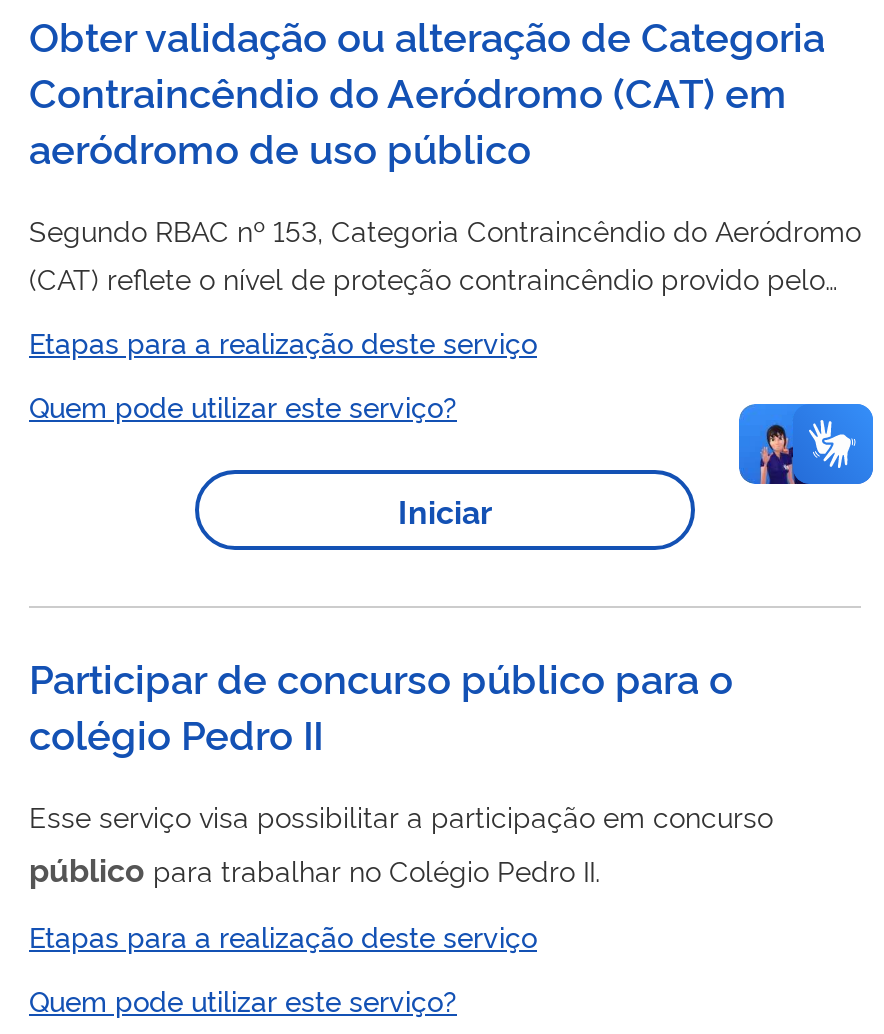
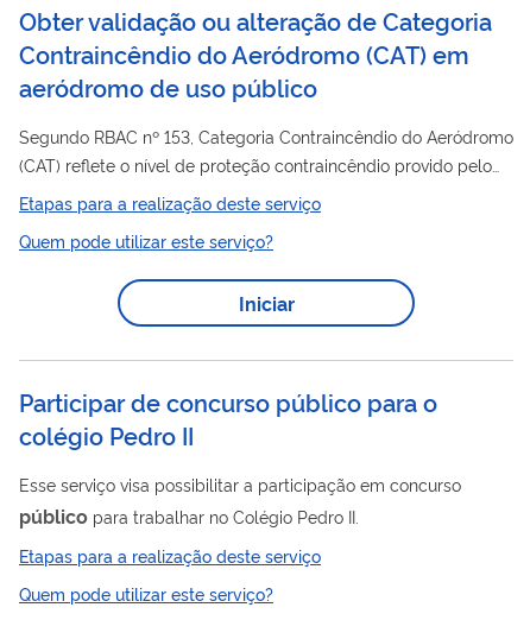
[741,402,875,486] [image] -> none

